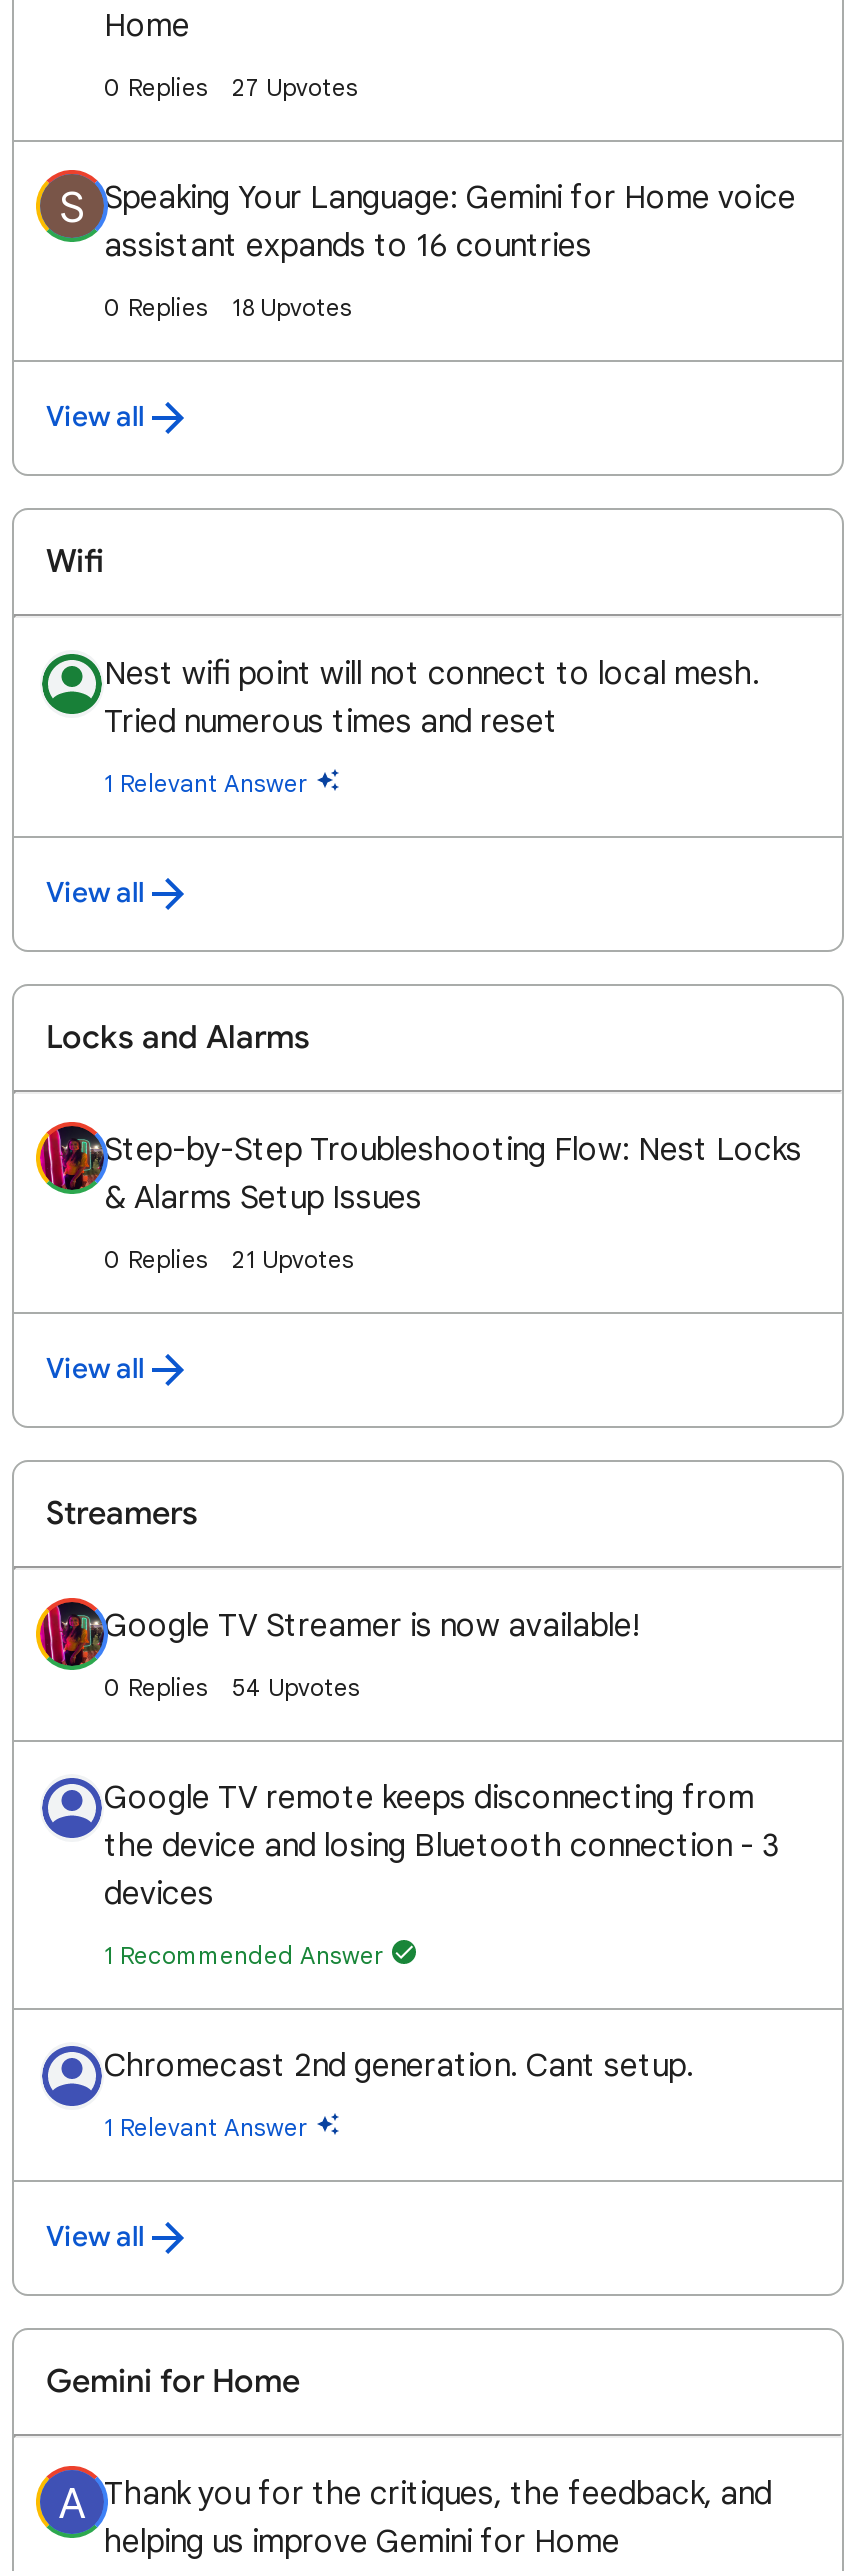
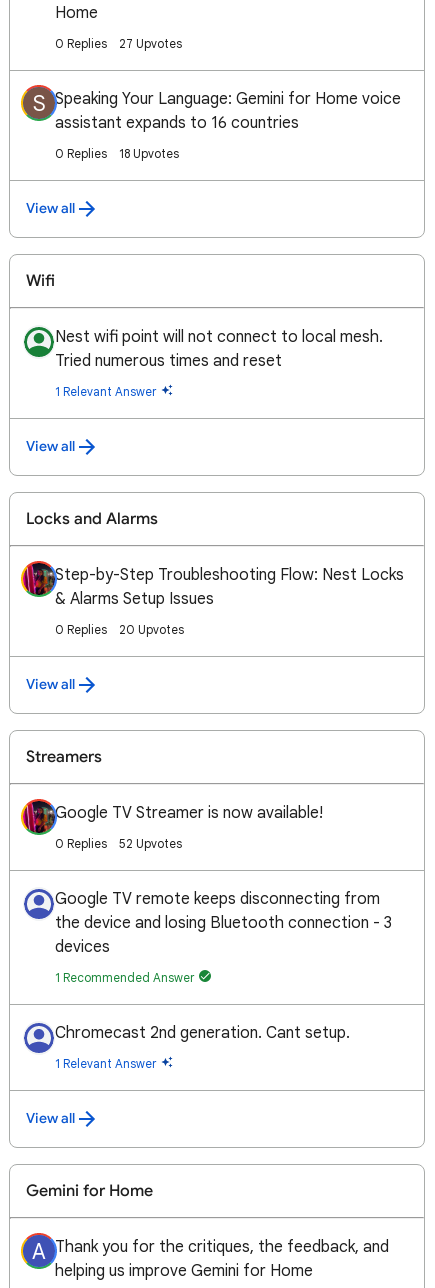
[232,1244,354,1274] 21 Upvotes -> [119,622,184,637] 20 Upvotes
[232,1672,360,1702] 54 Upvotes -> [119,836,182,851] 52 Upvotes

